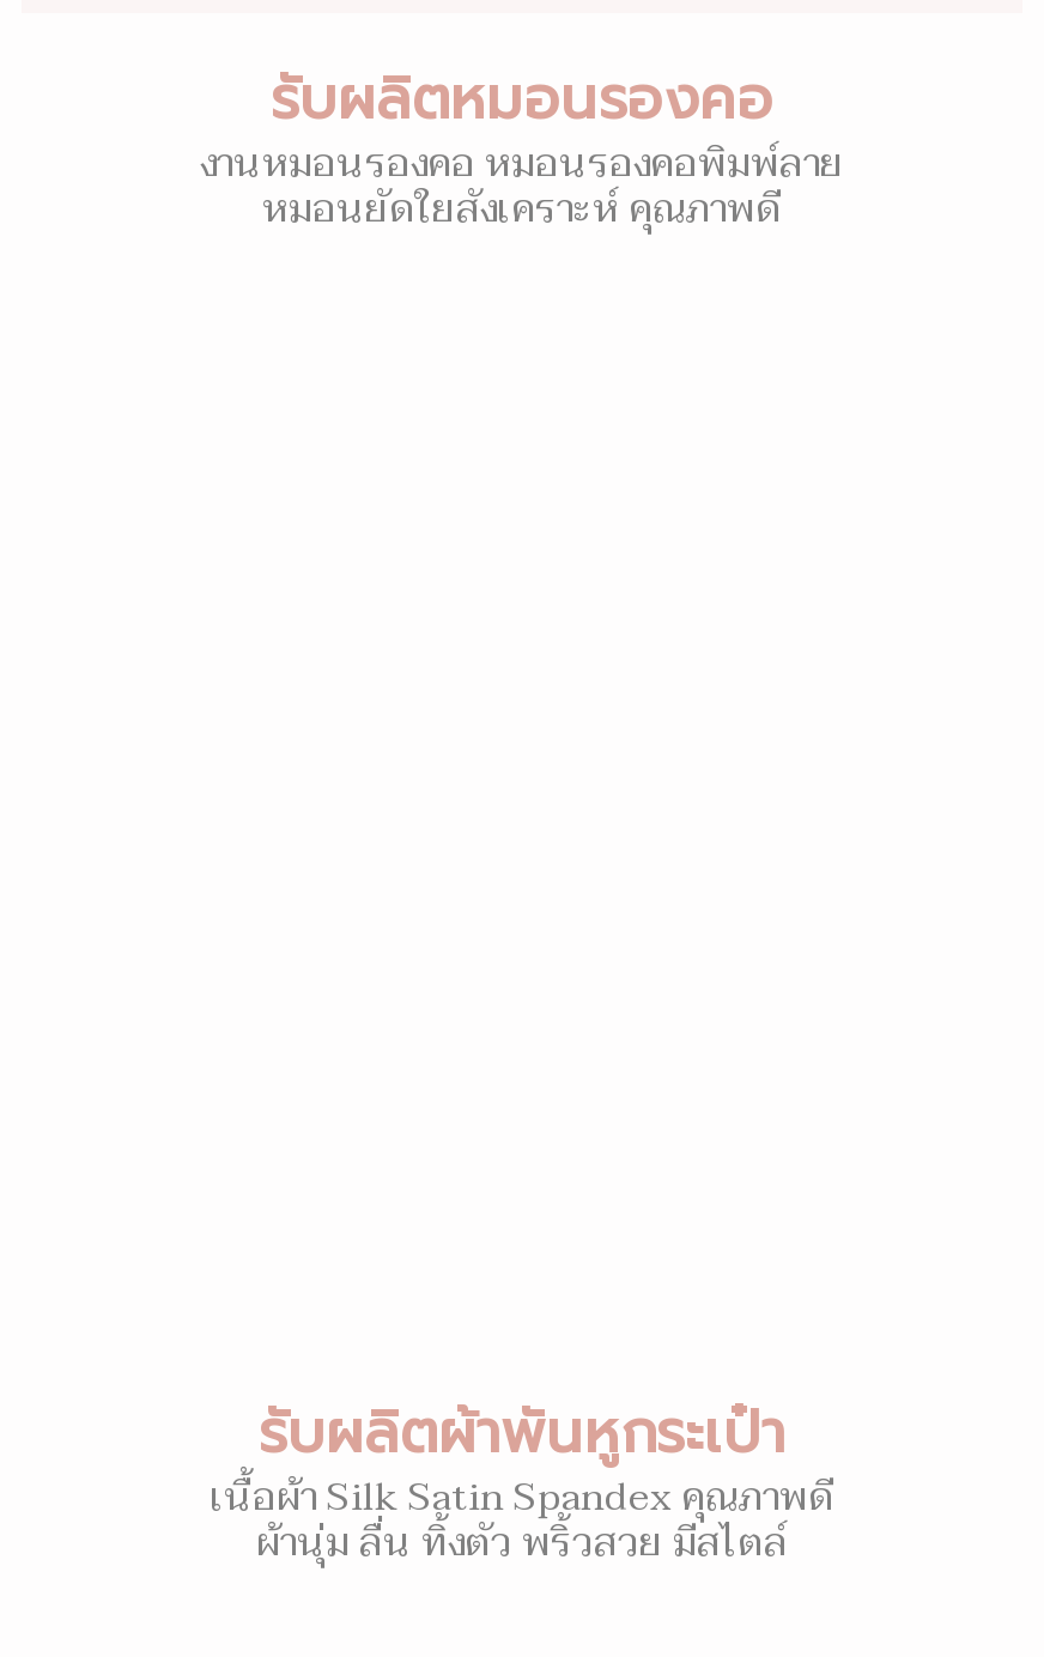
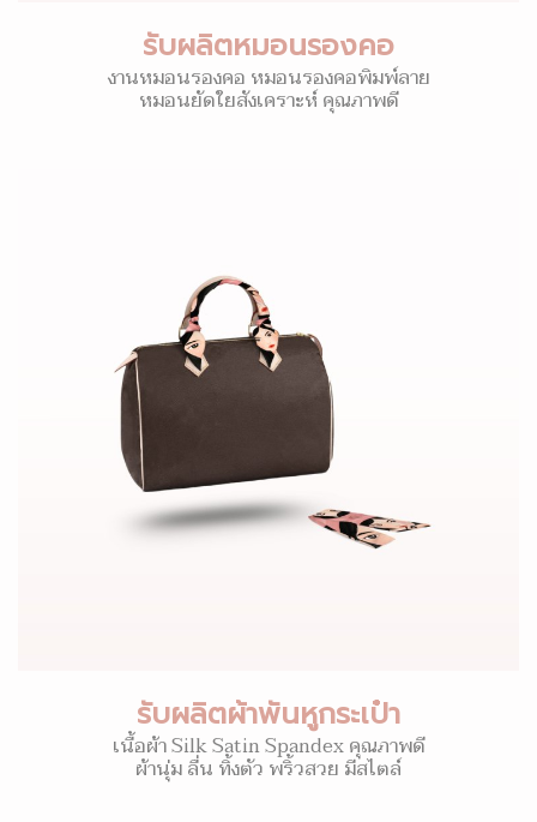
none -> [114,276,432,550] [image]

